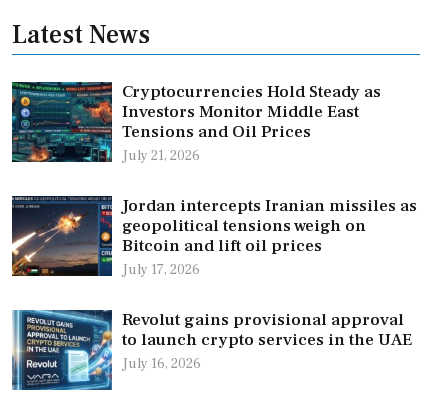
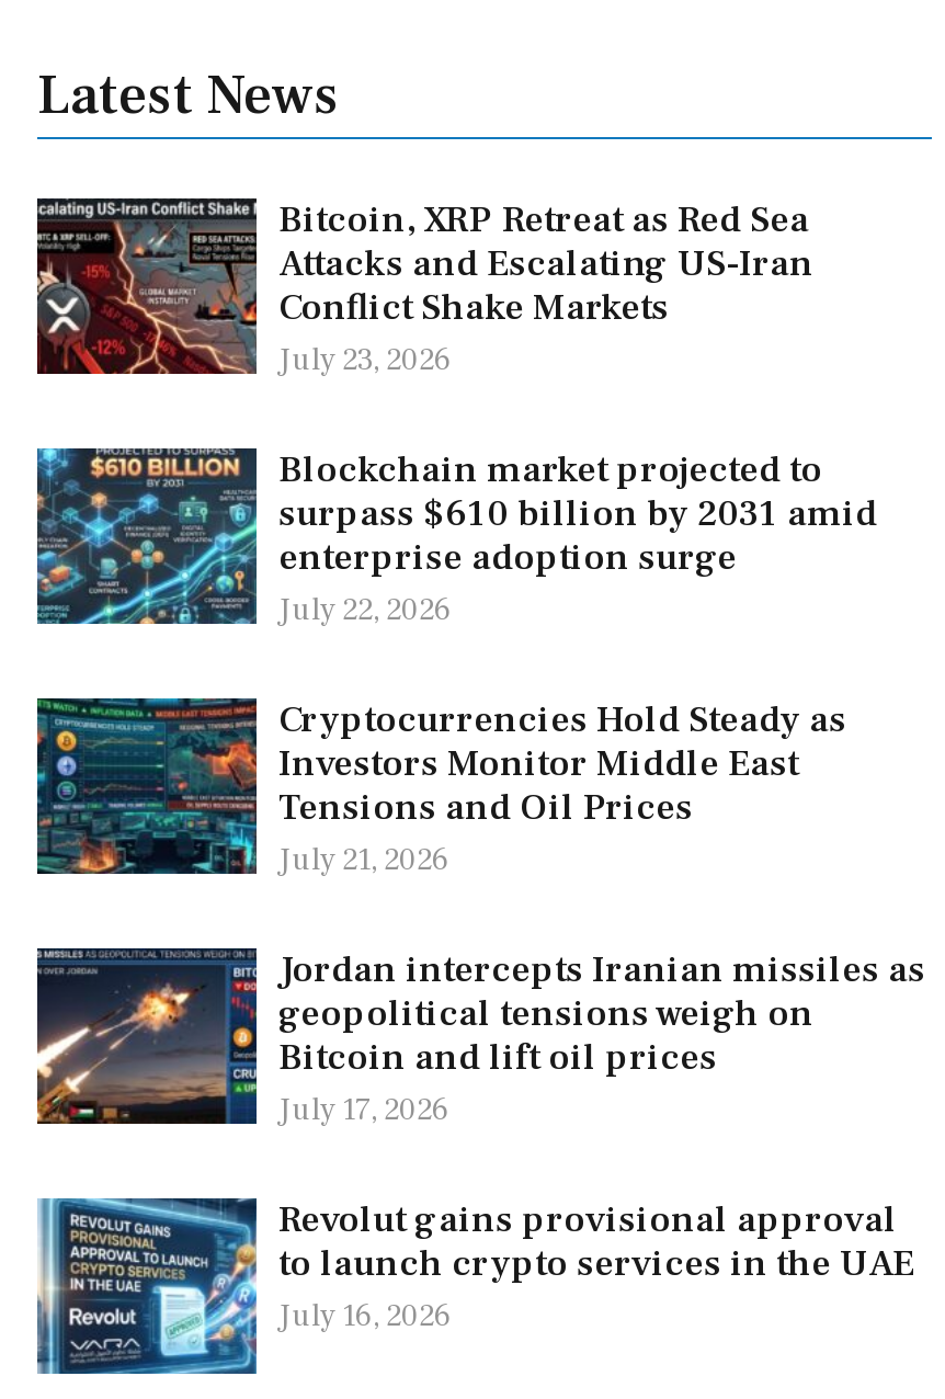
none -> [35,196,877,630] [image] | Bitcoin, XRP Retreat as Red Sea | Attacks and Escalating US-Iran | Conflict Shake Markets | July 23, 2026 | Blockchain market projected to | surpass $610 billion by 2031 amid | enterprise adoption surge | July 22, 2026
none -> [35,446,248,626] [image]

